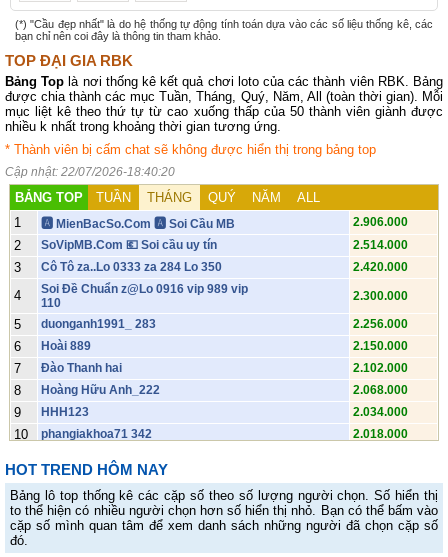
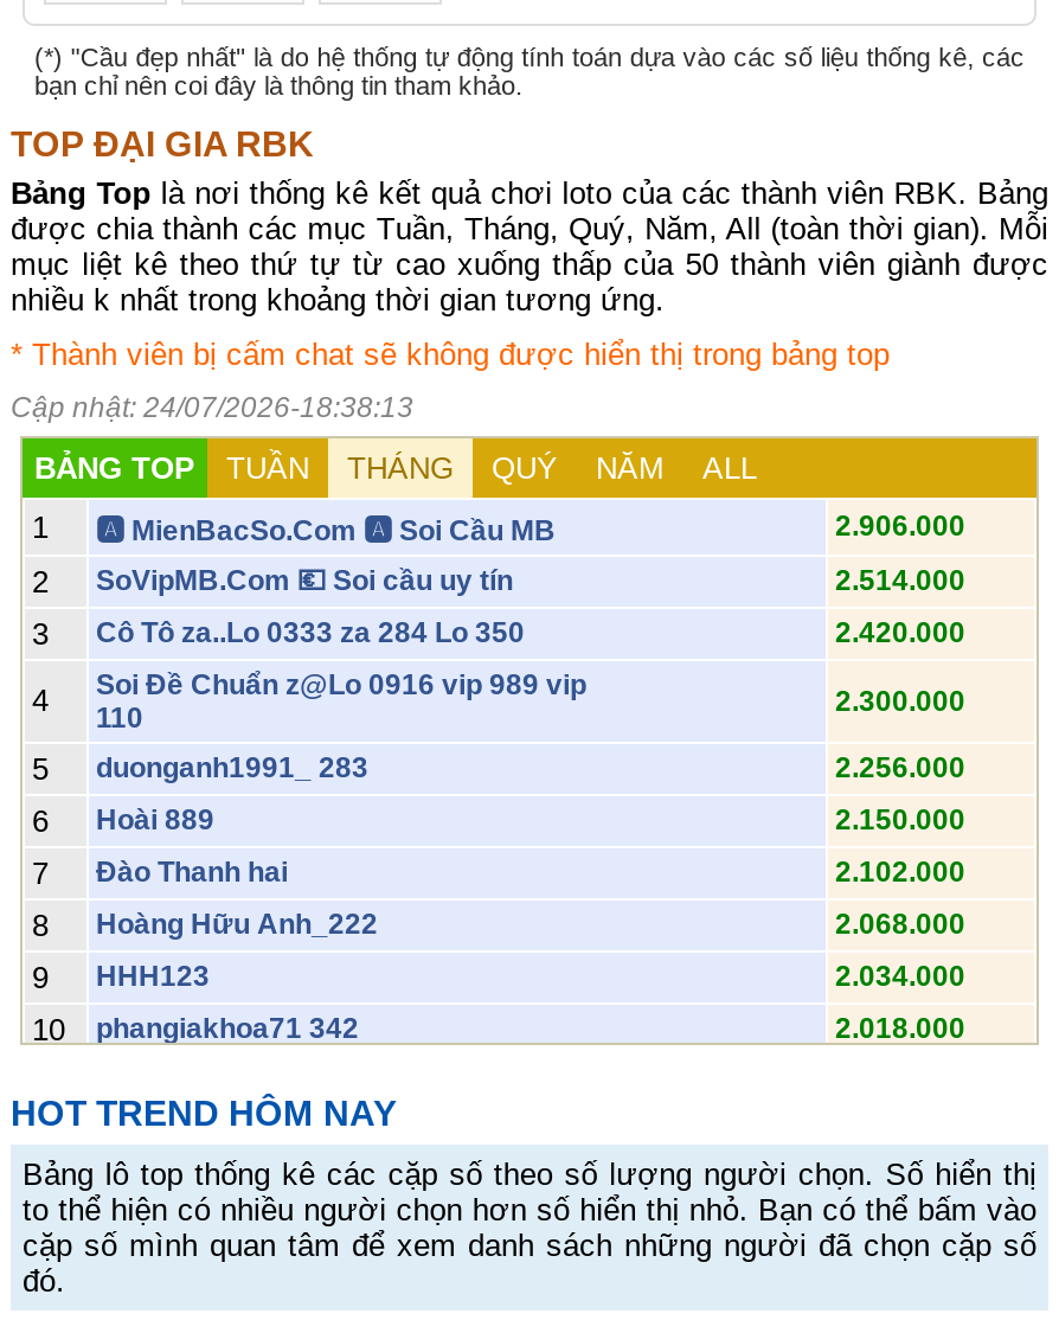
[5,165,175,179] Cập nhật: 22/07/2026-18:40:20 -> [11,391,413,424] Cập nhật: 24/07/2026-18:38:13

